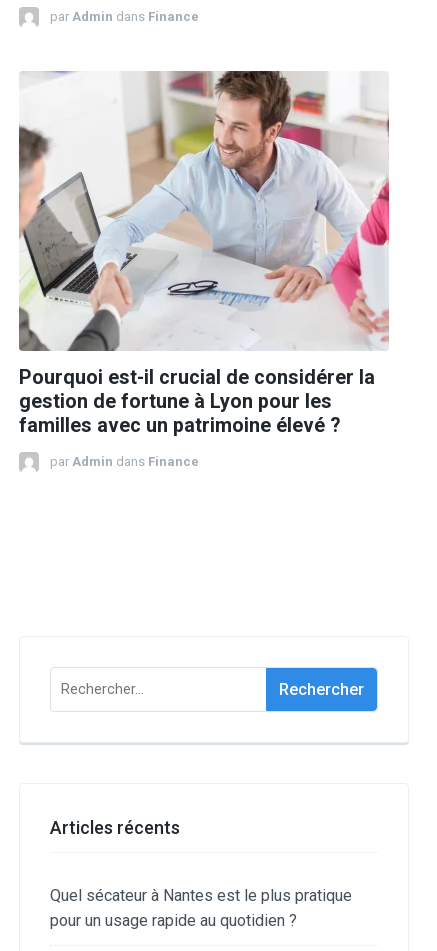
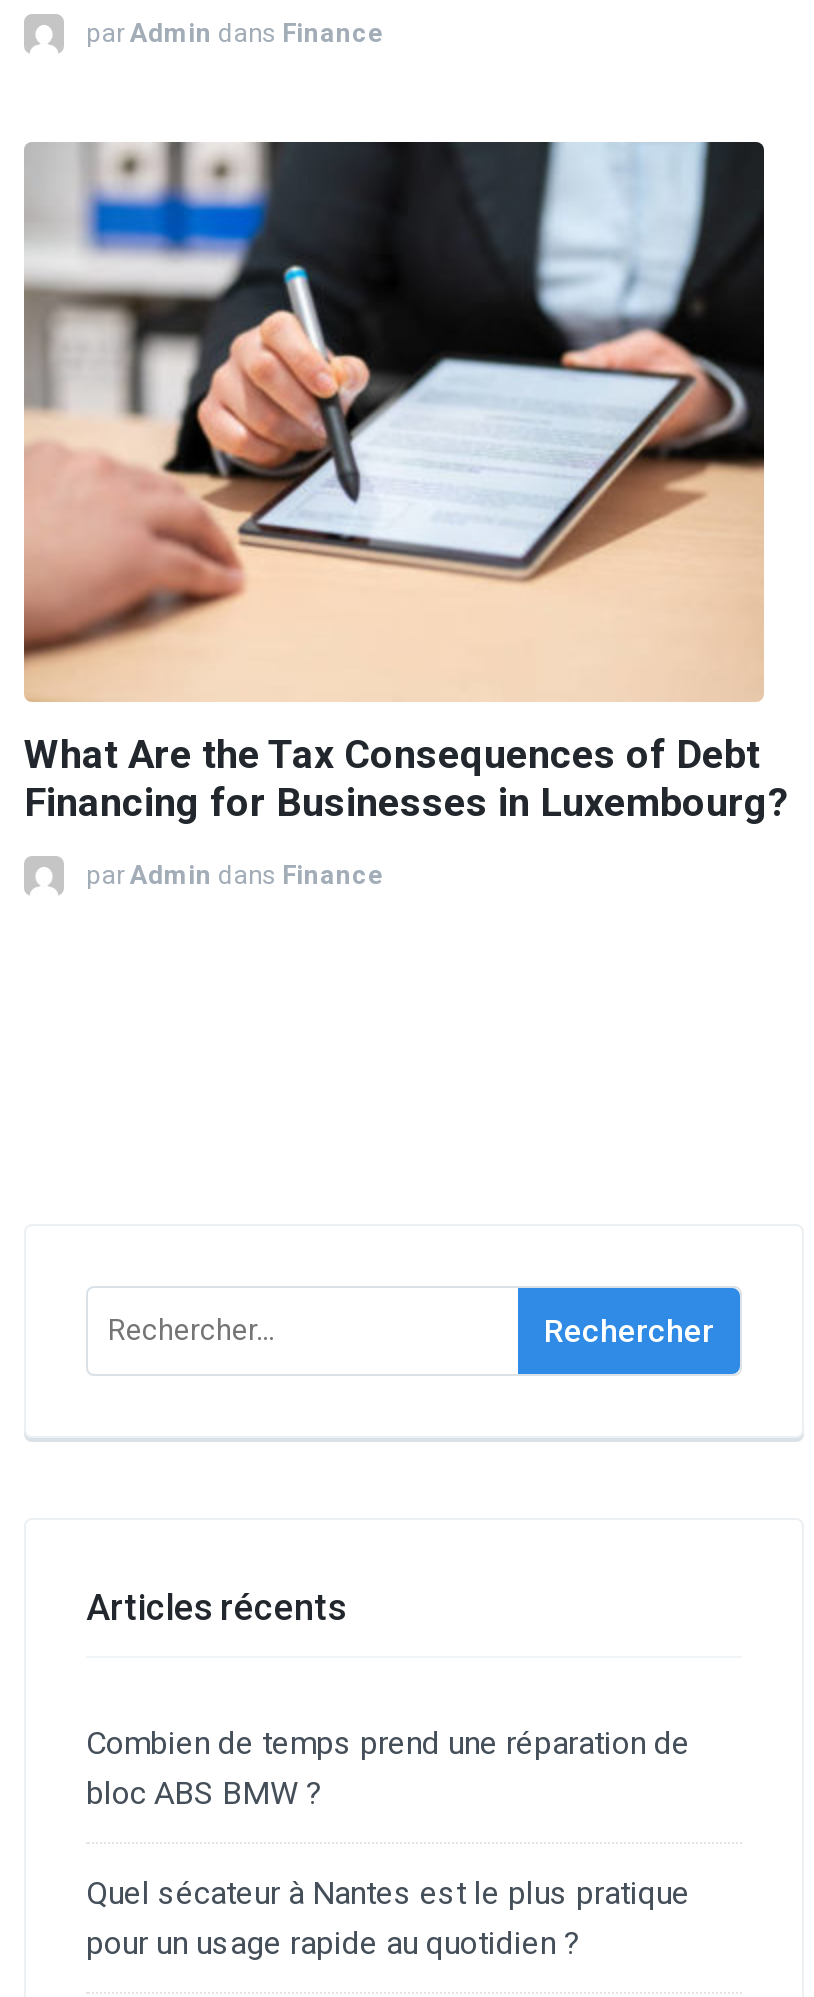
[19,70,390,437] [image] | Pourquoi est-il crucial de considérer la | gestion de fortune à Lyon pour les | familles avec un patrimoine élevé ? -> [24,140,788,826] [image] | What Are the Tax Consequences of Debt | Financing for Businesses in Luxembourg?
moved [47,454,199,838] -> [80,860,384,1628]: parAdmin dans Finance | Rechercher : | Articles récents
none -> [86,1724,690,1812] Combien de temps prend une réparation de | bloc ABS BMW ?

